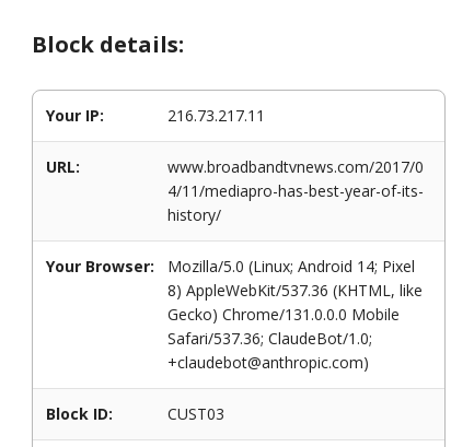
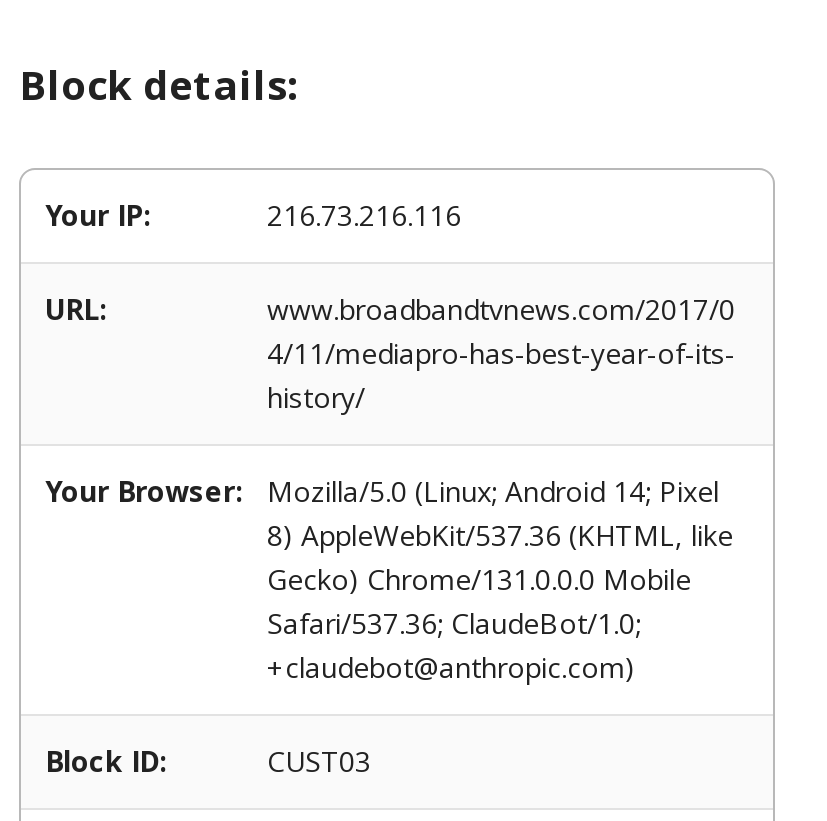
[167,105,265,126] 216.73.217.11 -> [267,196,461,234] 216.73.216.116

